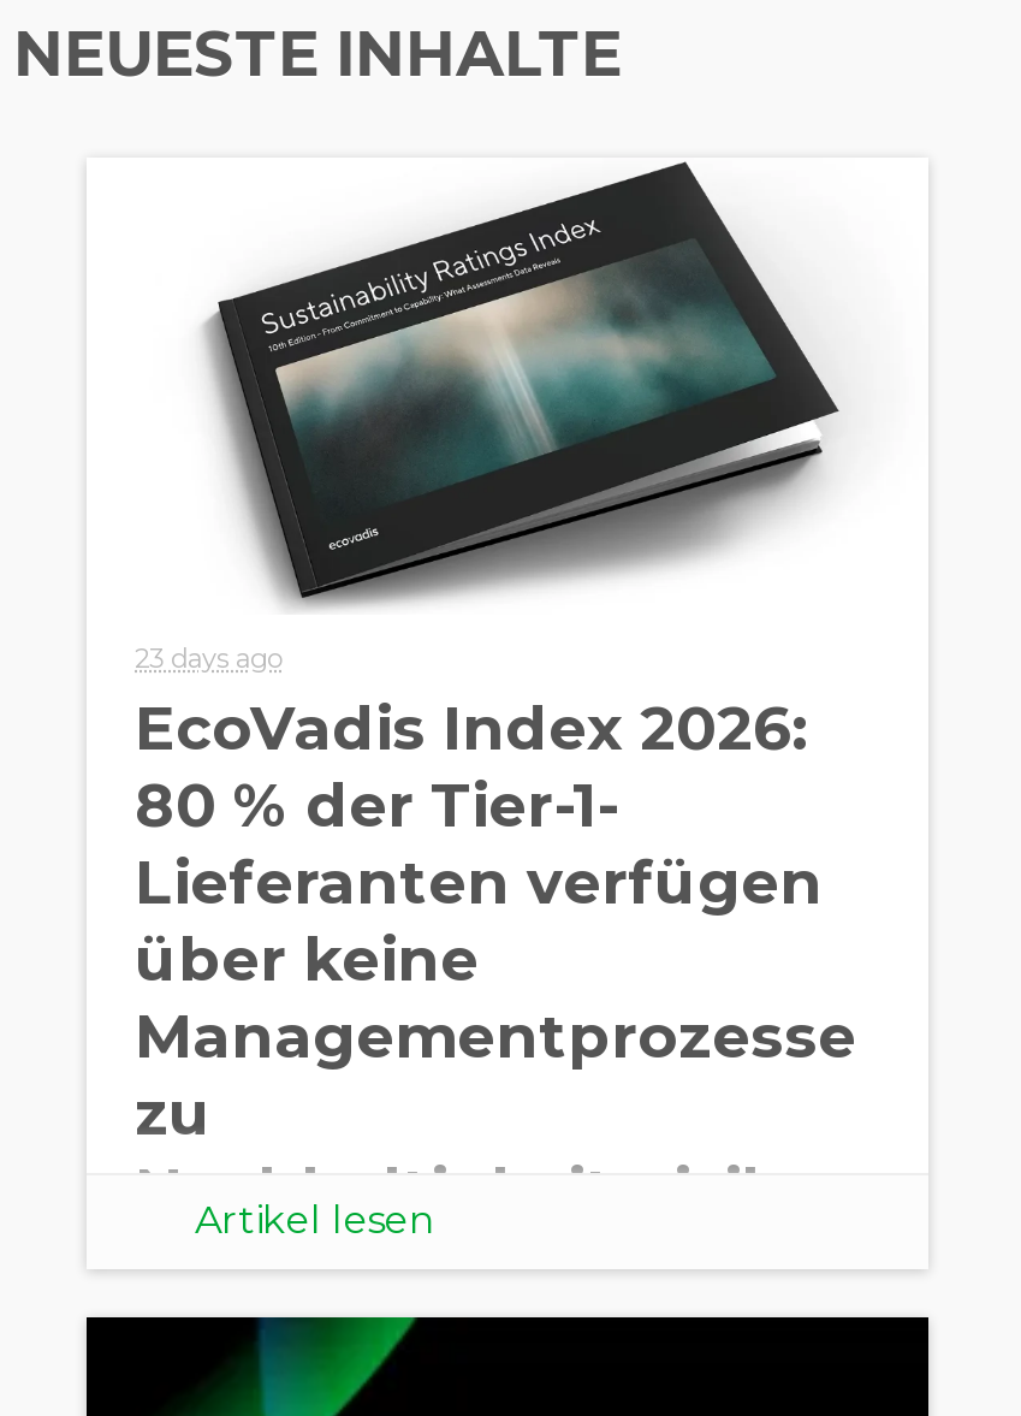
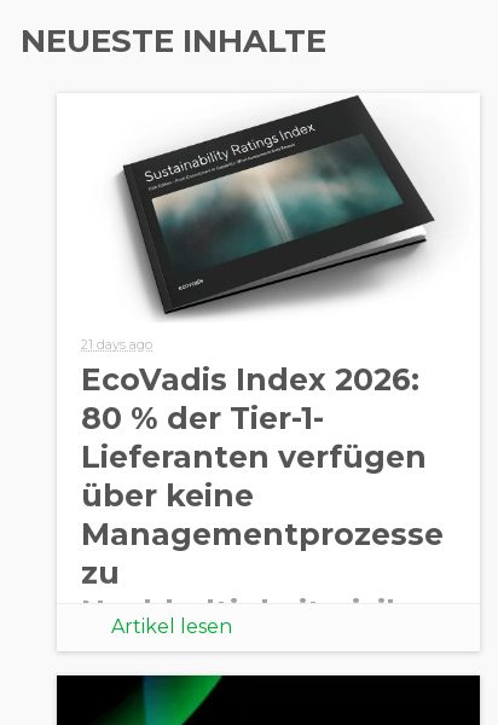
[135,641,281,675] 23 days ago -> [81,336,152,353] 21 days ago

